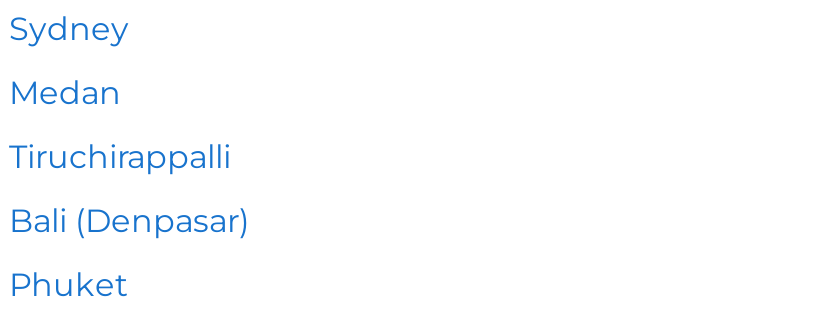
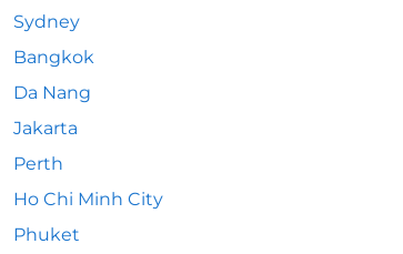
[9,74,249,240] Medan | Tiruchirappalli | Bali (Denpasar) -> [13,47,163,210] Bangkok | Da Nang | Jakarta | Perth | Ho Chi Minh City

